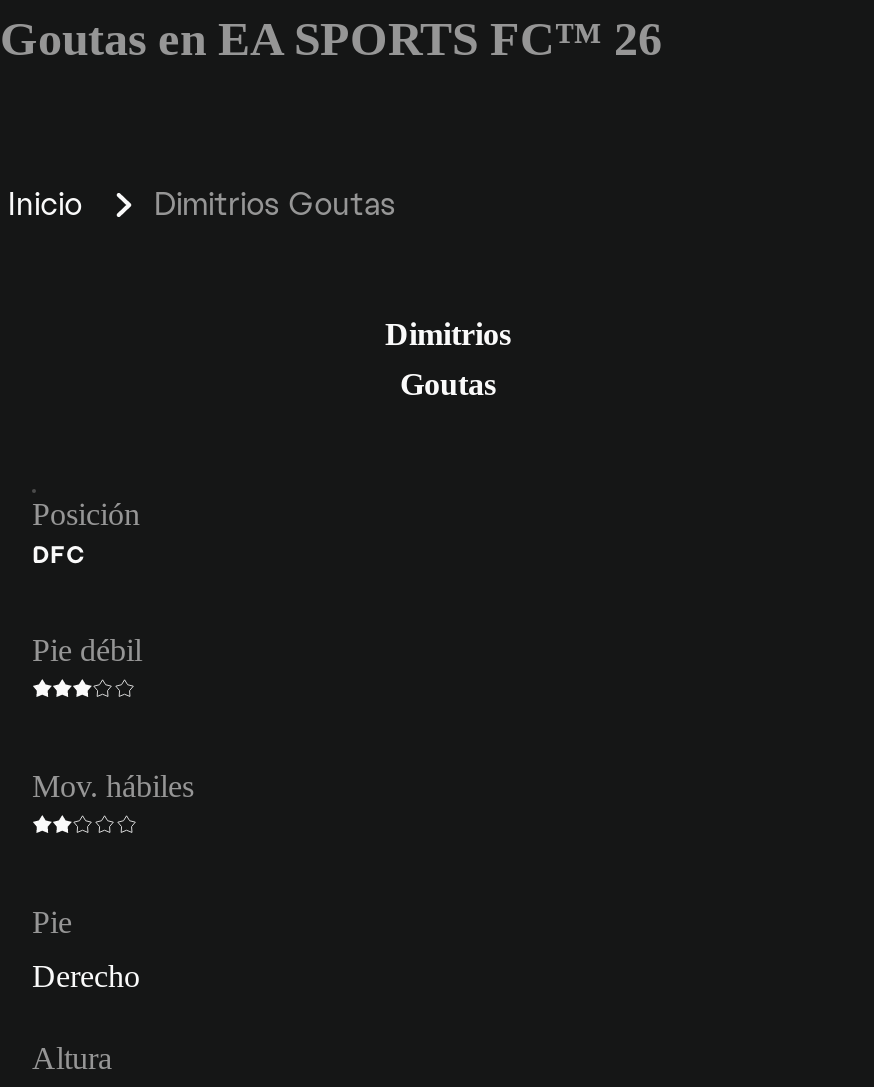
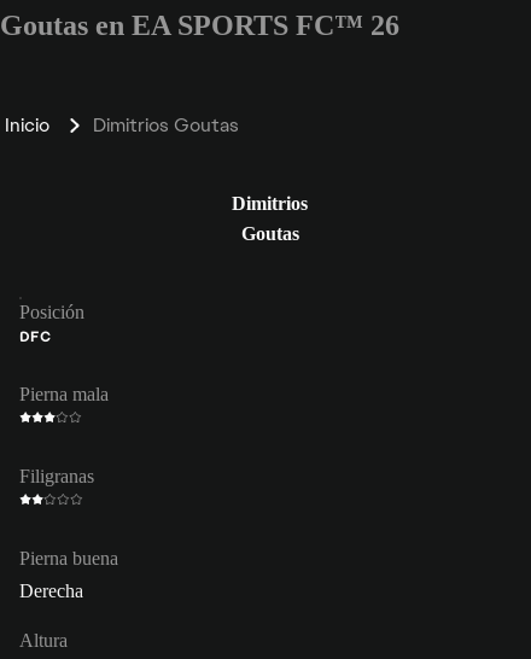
[32,633,142,667] Pie débil -> [19,384,109,404] Pierna mala
[32,769,194,803] Mov. hábiles -> [19,466,94,486] Filigranas
[32,905,72,939] Pie -> [19,548,118,568] Pierna buena
[32,959,140,993] Derecho -> [19,580,83,601] Derecha

